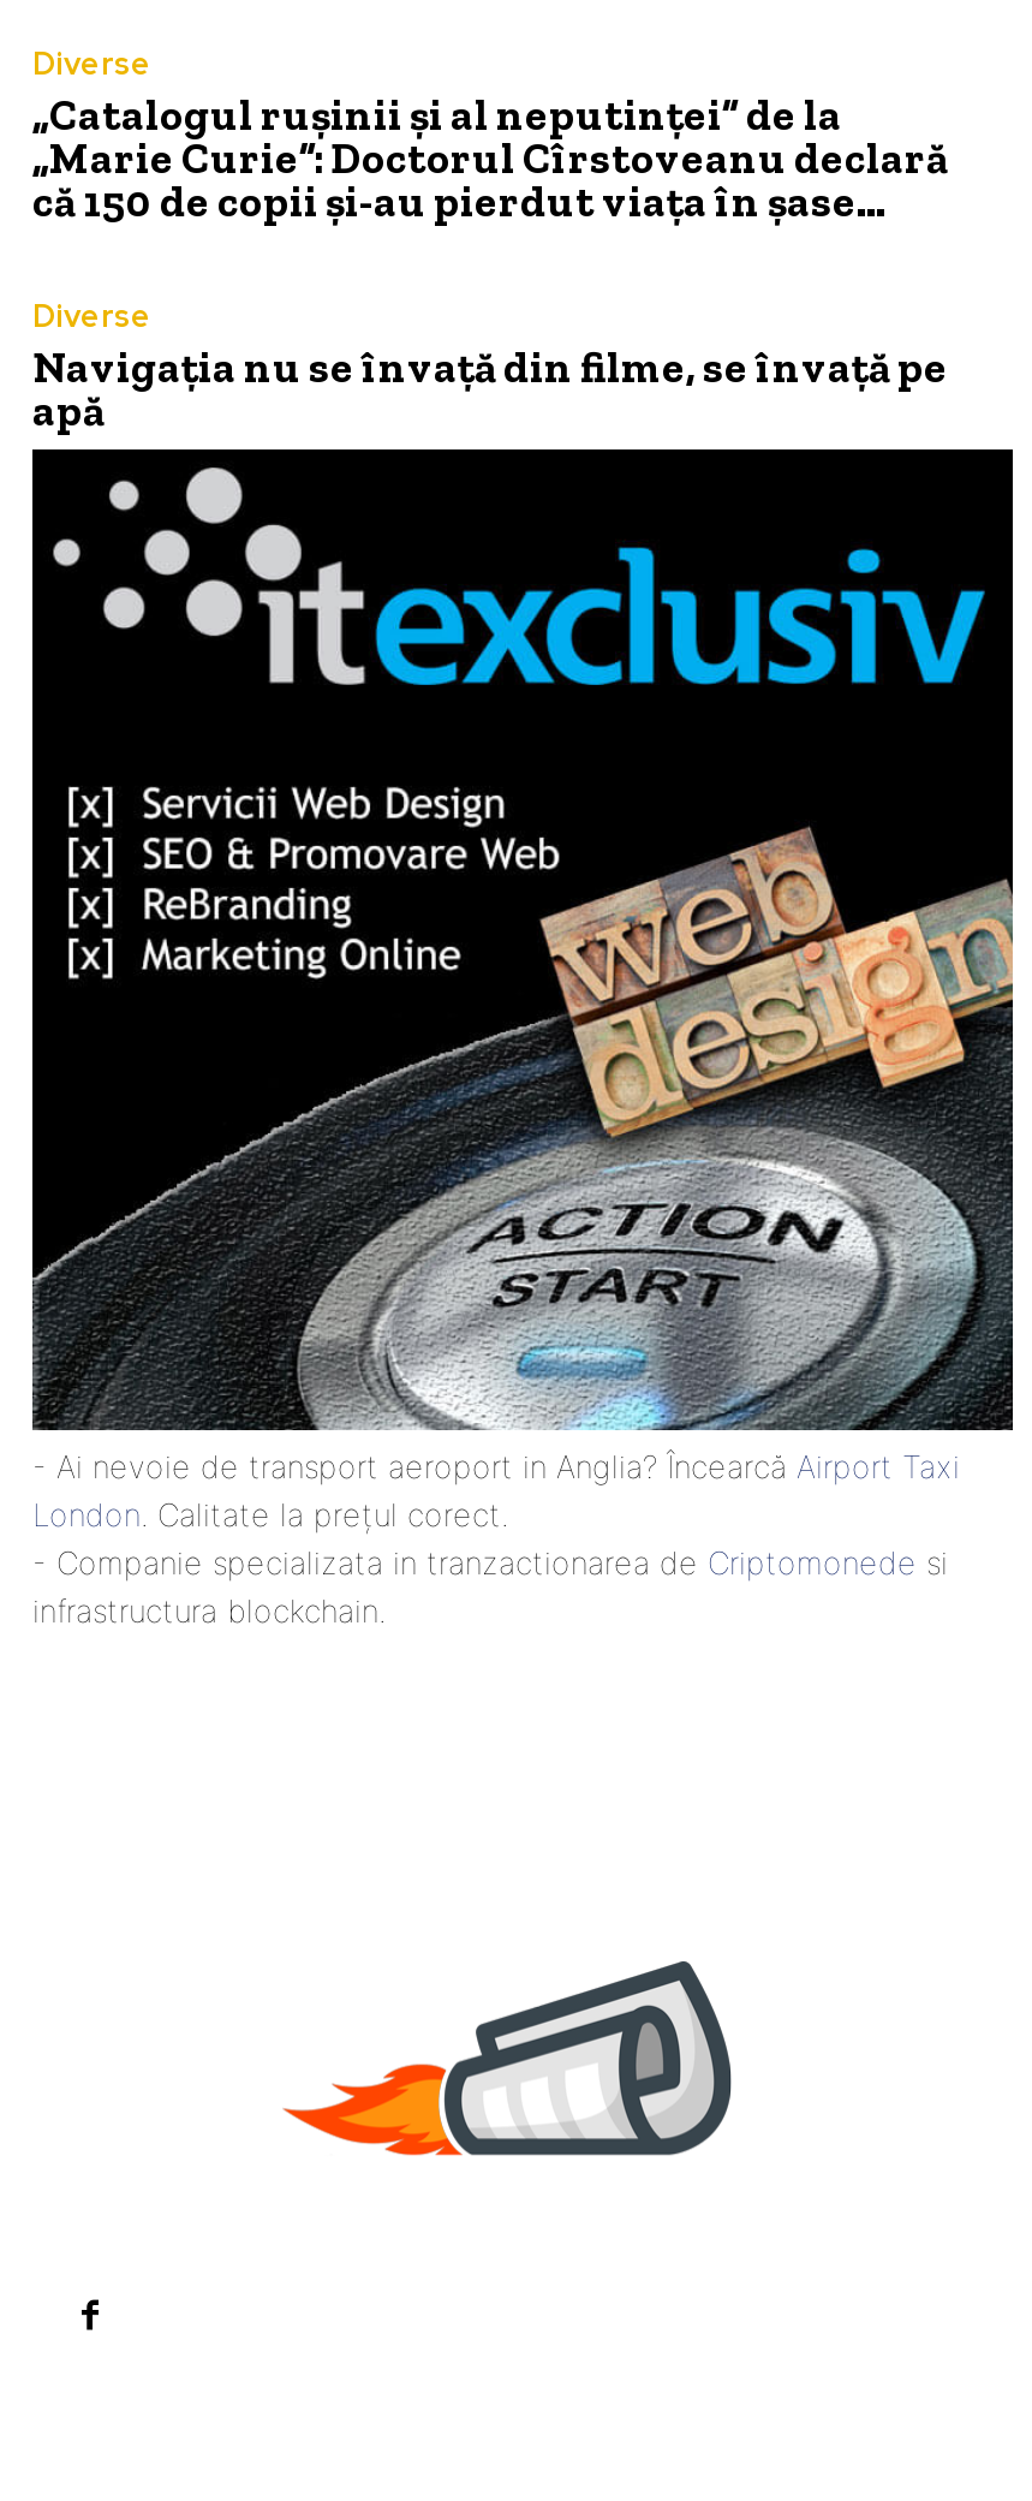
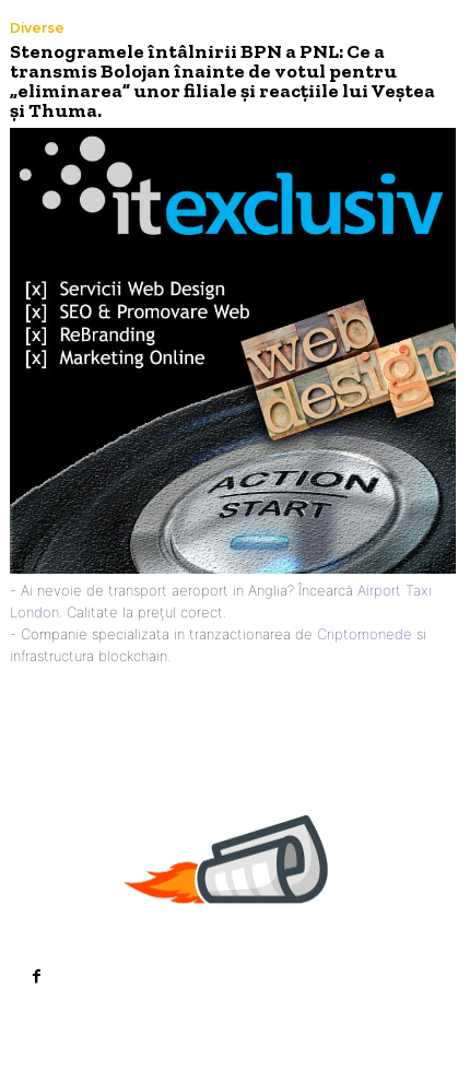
[32,88,948,437] „Catalogul rușinii și al neputinței” de la | „Marie Curie”: Doctorul Cîrstoveanu declară | că 150 de copii și-au pierdut viața în șase… | Diverse | Navigația nu se învață din filme, se învață pe | apă -> [10,39,435,122] Stenogramele întâlnirii BPN a PNL: Ce a | transmis Bolojan înainte de votul pentru | „eliminarea” unor filiale și reacțiile lui Veștea | și Thuma.

